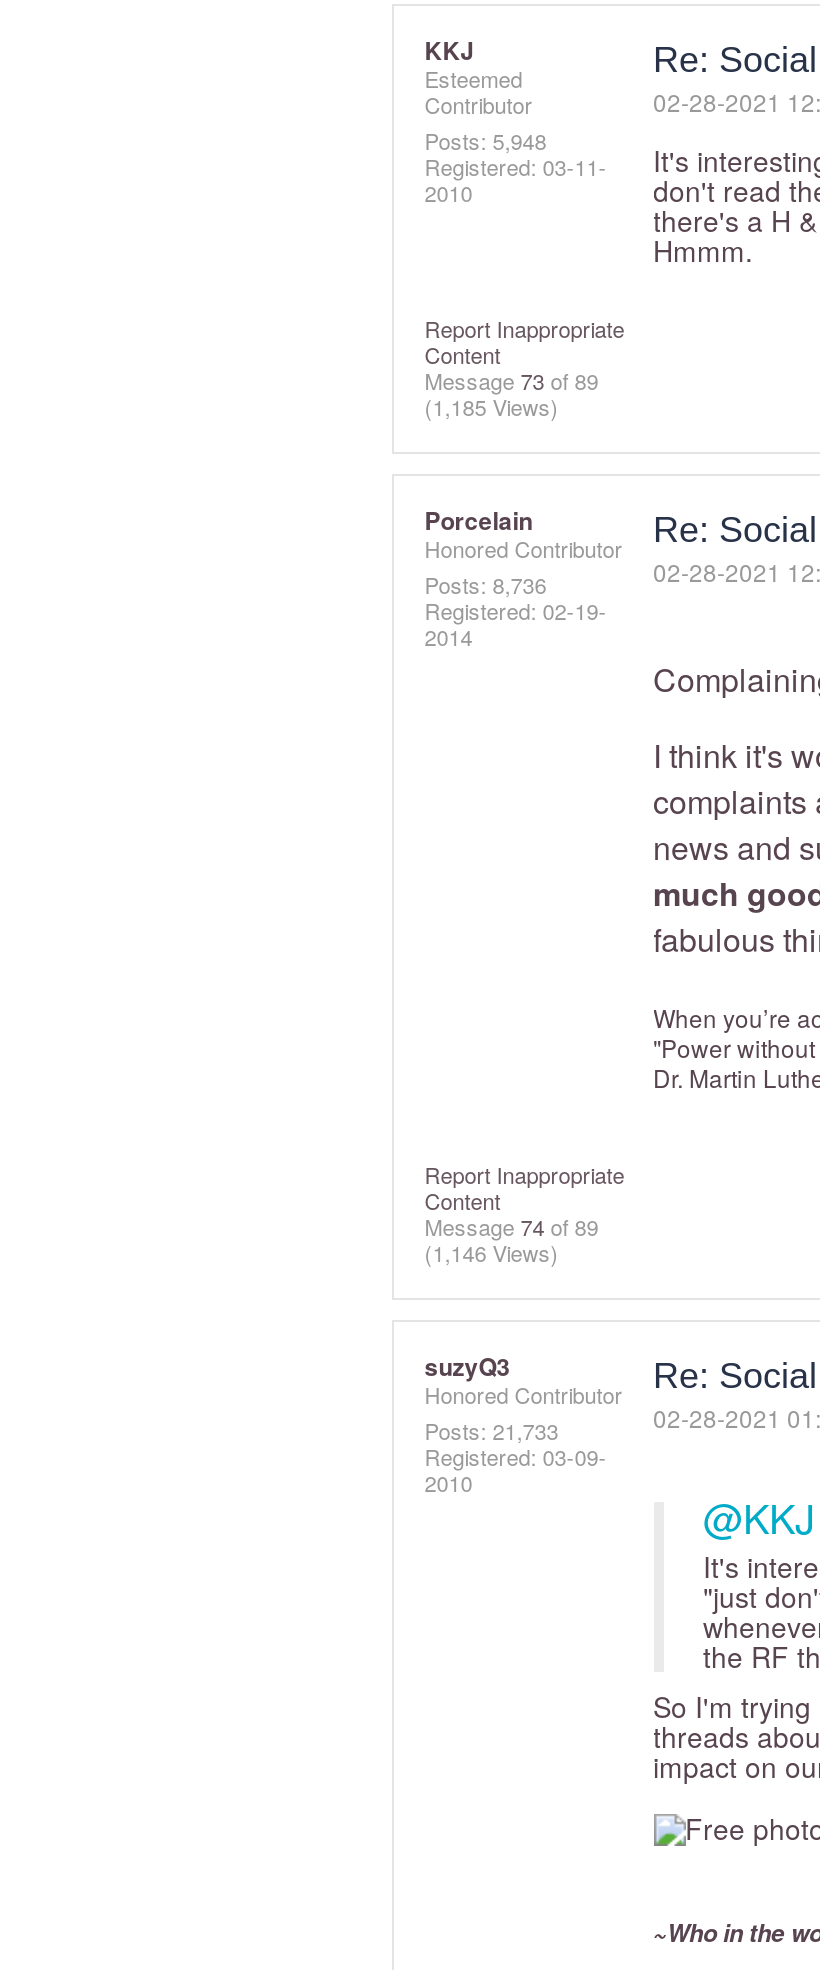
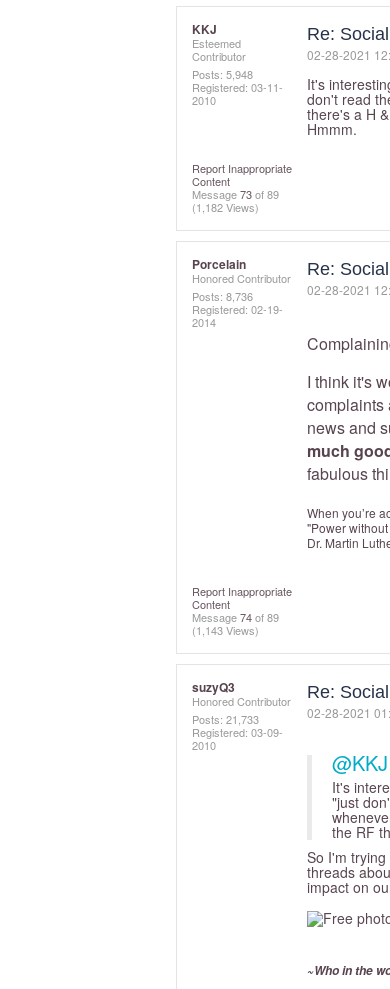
[424,390,558,422] (1,185 Views) -> [192,199,259,215] (1,182 Views)
[424,1236,558,1268] (1,146 Views) -> [192,622,259,638] (1,143 Views)

